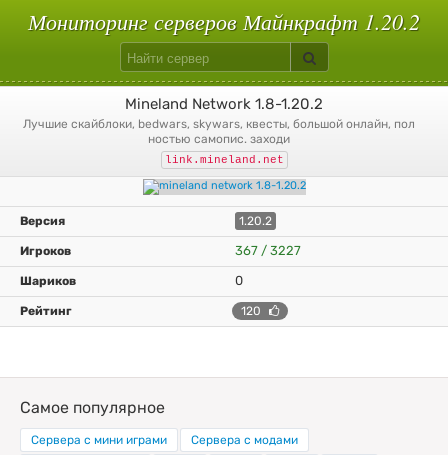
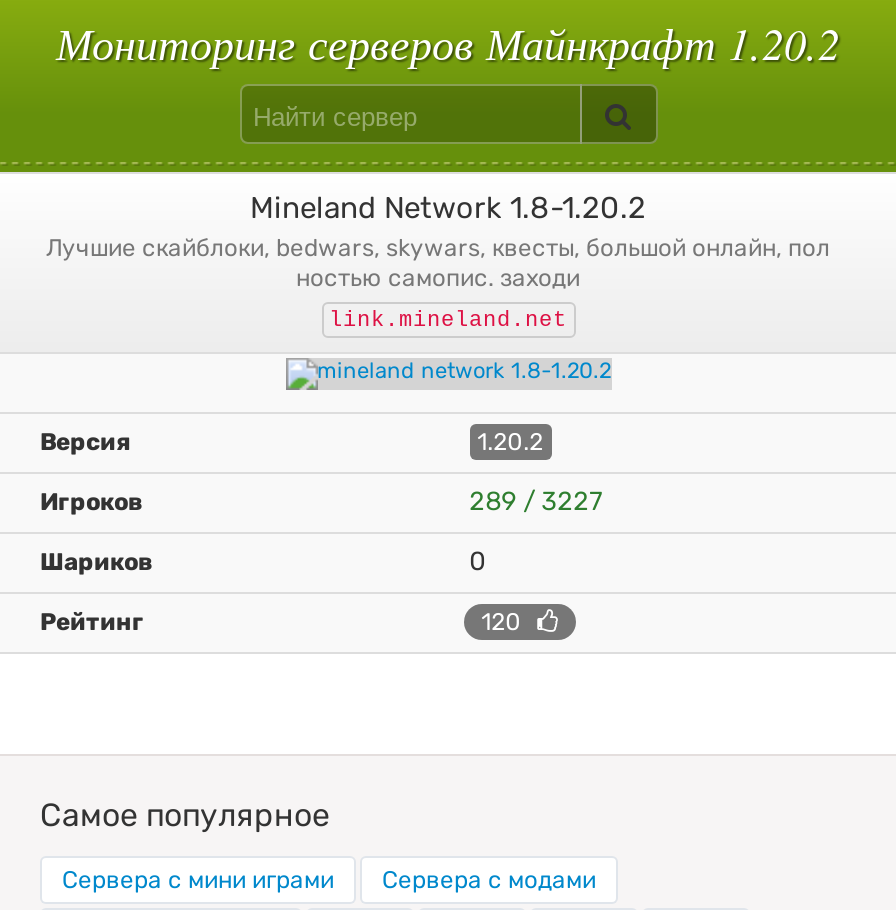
[235,243,301,258] 367 / 3227 -> [469,486,603,516] 289 / 3227

